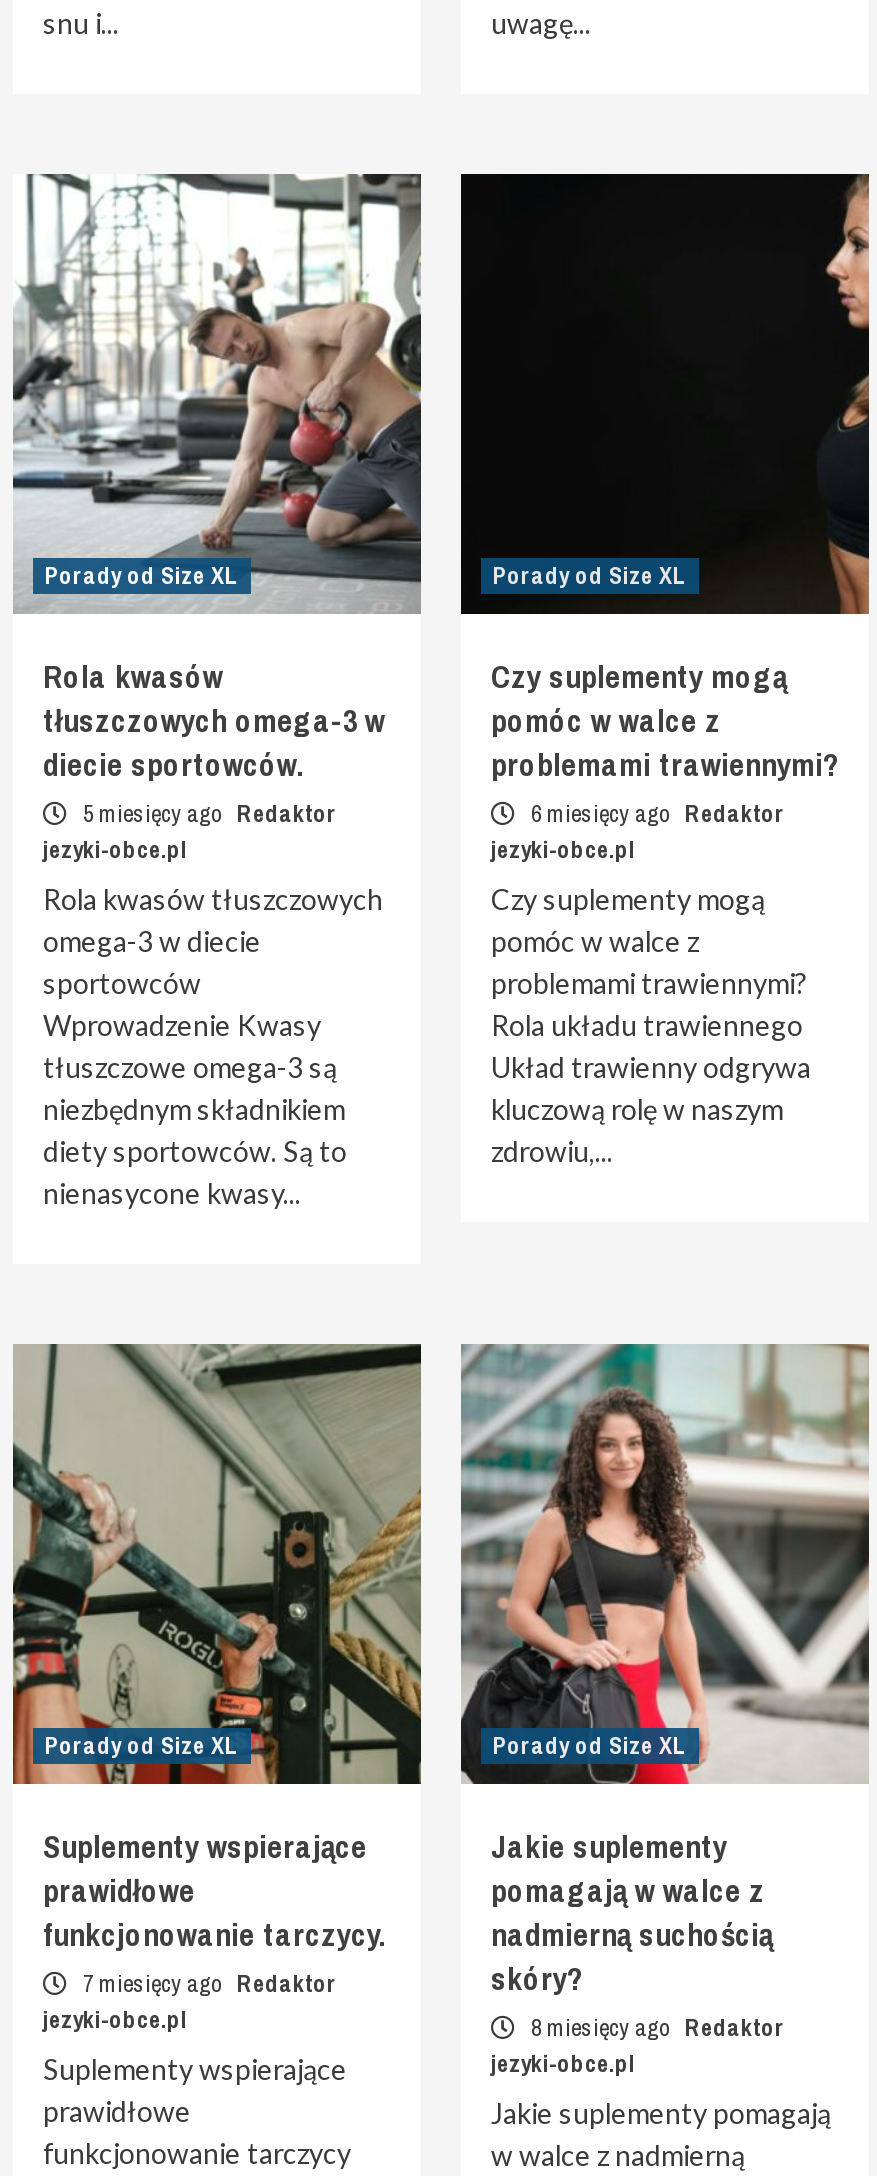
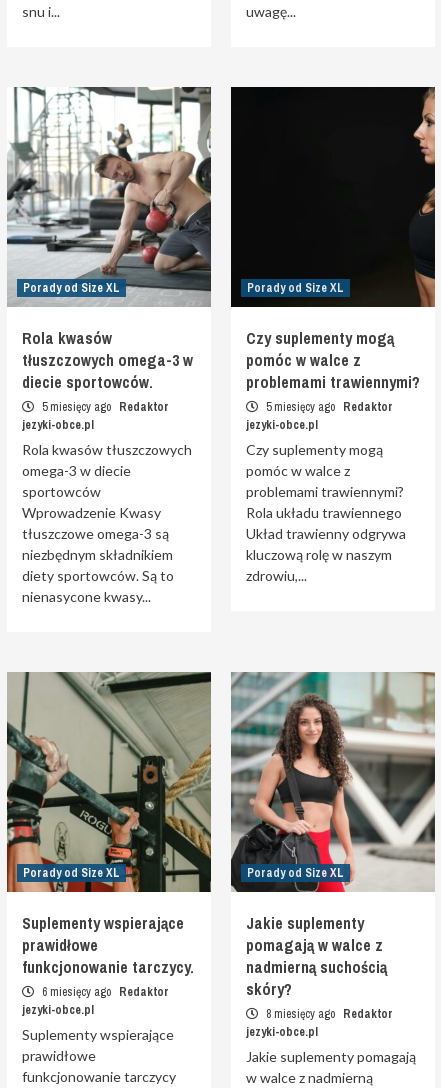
moved [525,798,785,830] -> [39,984,169,1000]: 6 miesięcy ago Redaktor
none -> [263,399,393,415] 5 miesięcy ago Redaktor
[77,1968,337,2000] 7 miesięcy ago Redaktor -> none

